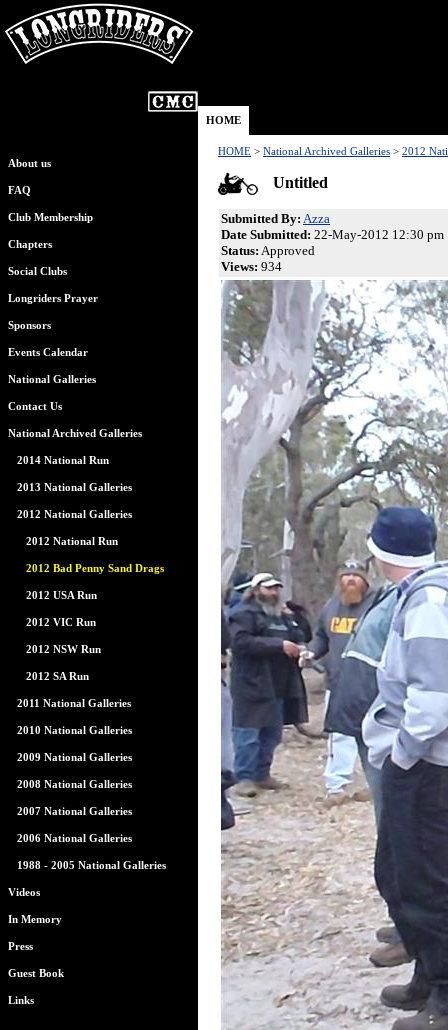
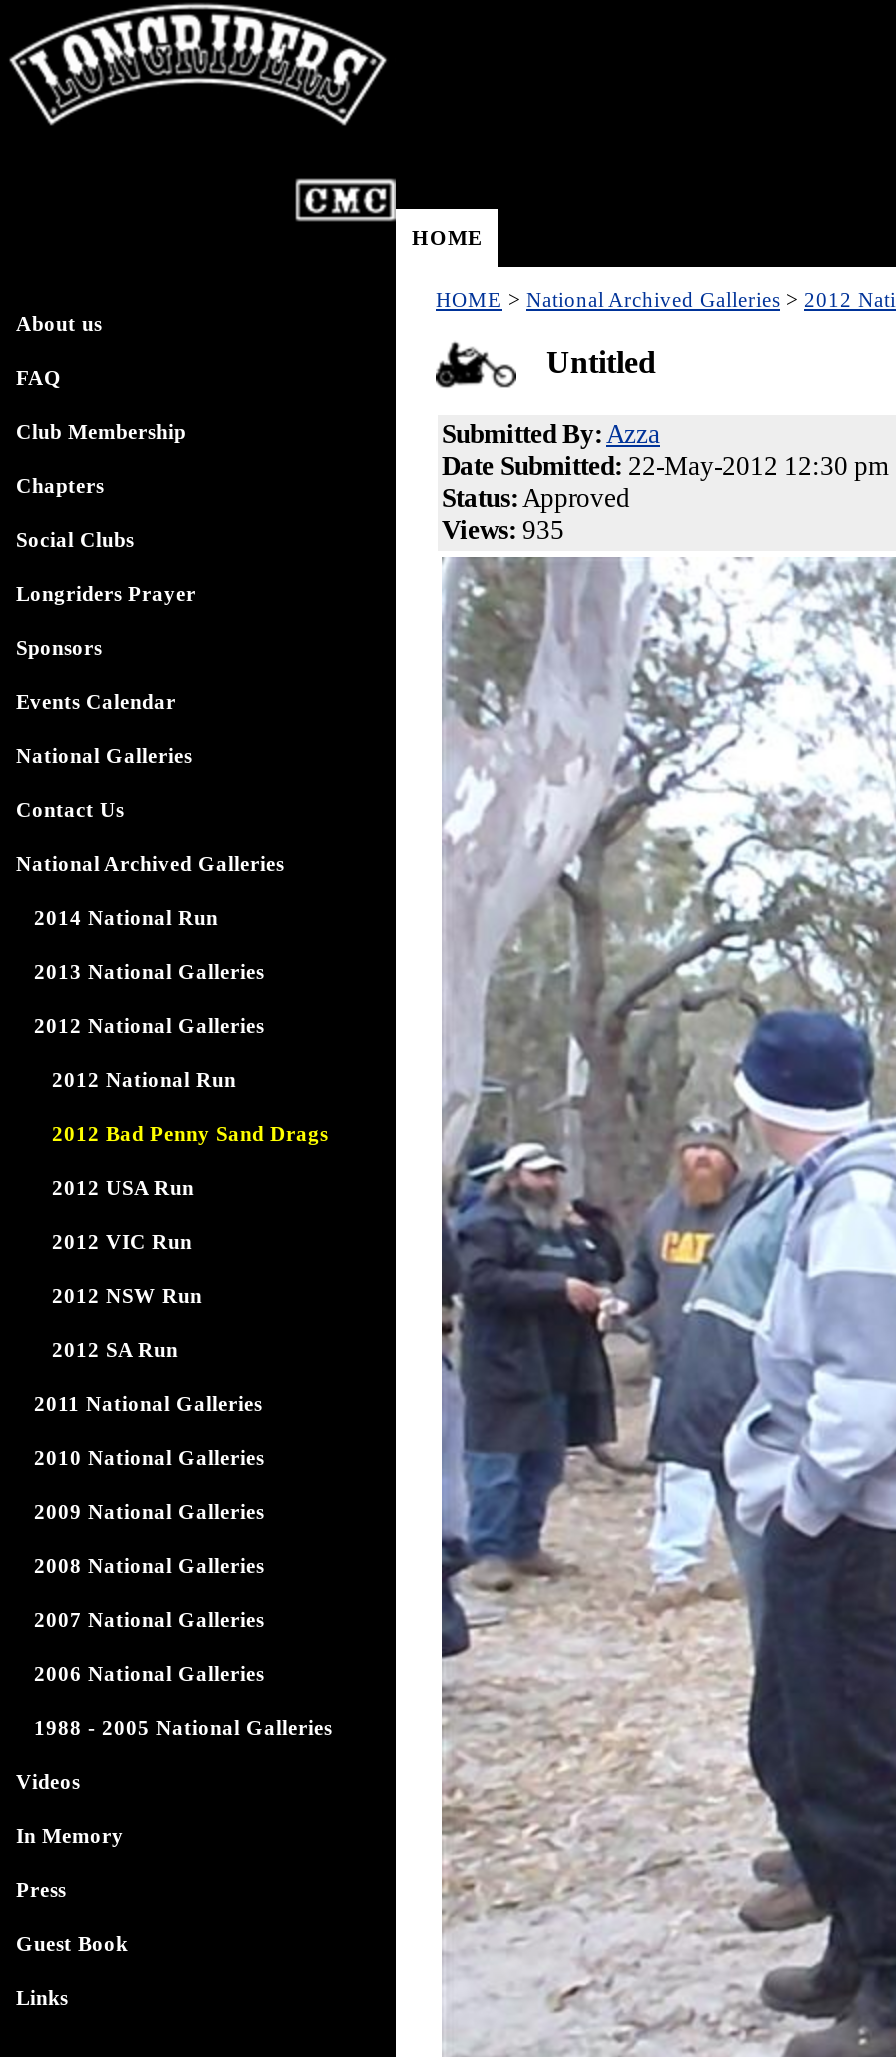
[221,259,282,274] Views: 934 -> [442,514,564,544] Views: 935

